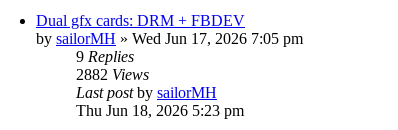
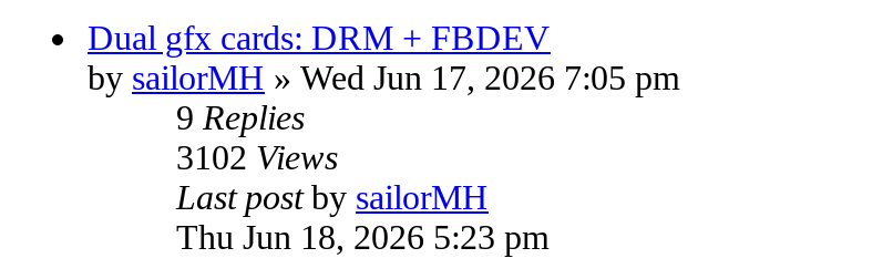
[76,66,149,83] 2882 Views -> [176,138,338,176] 3102 Views

